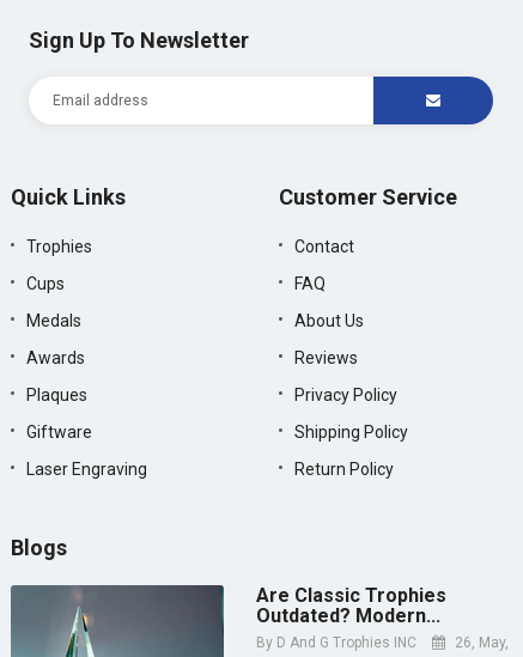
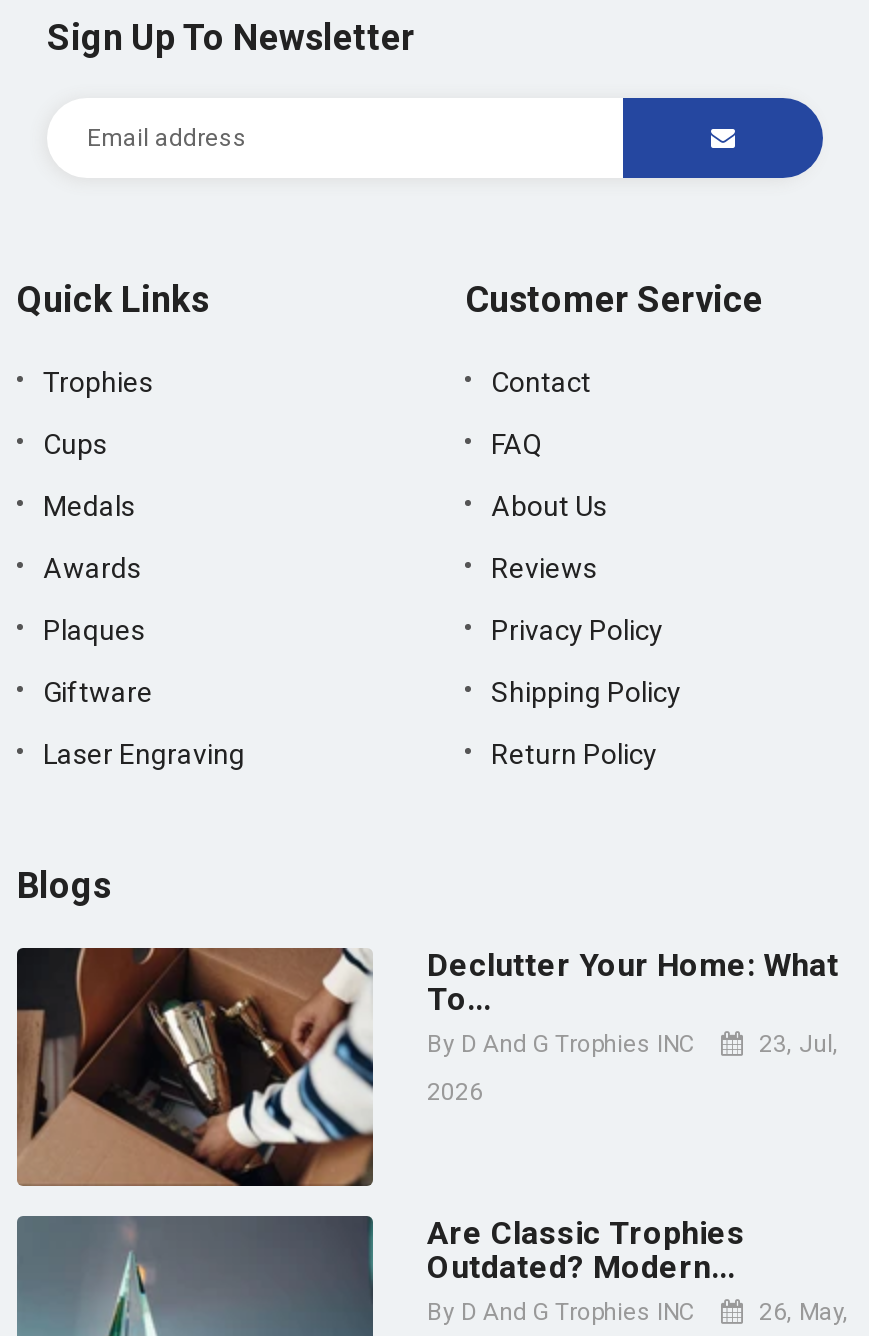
none -> [15,945,839,1188] [image] | Declutter Your Home: What | To... | By D And G Trophies INC | 23, Jul, | 2026

